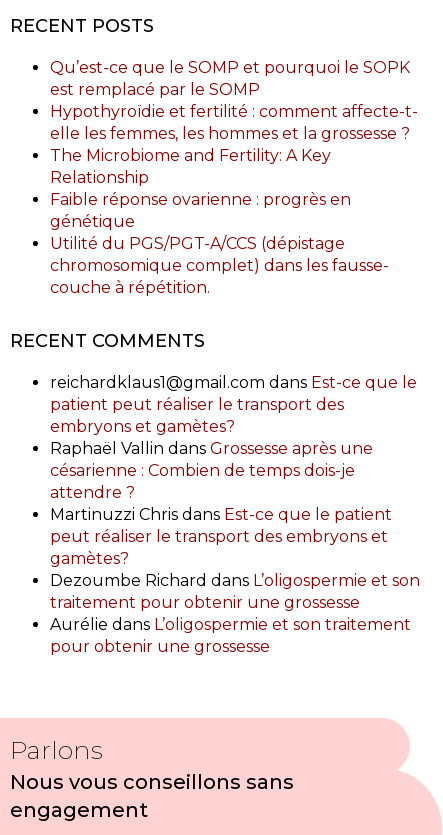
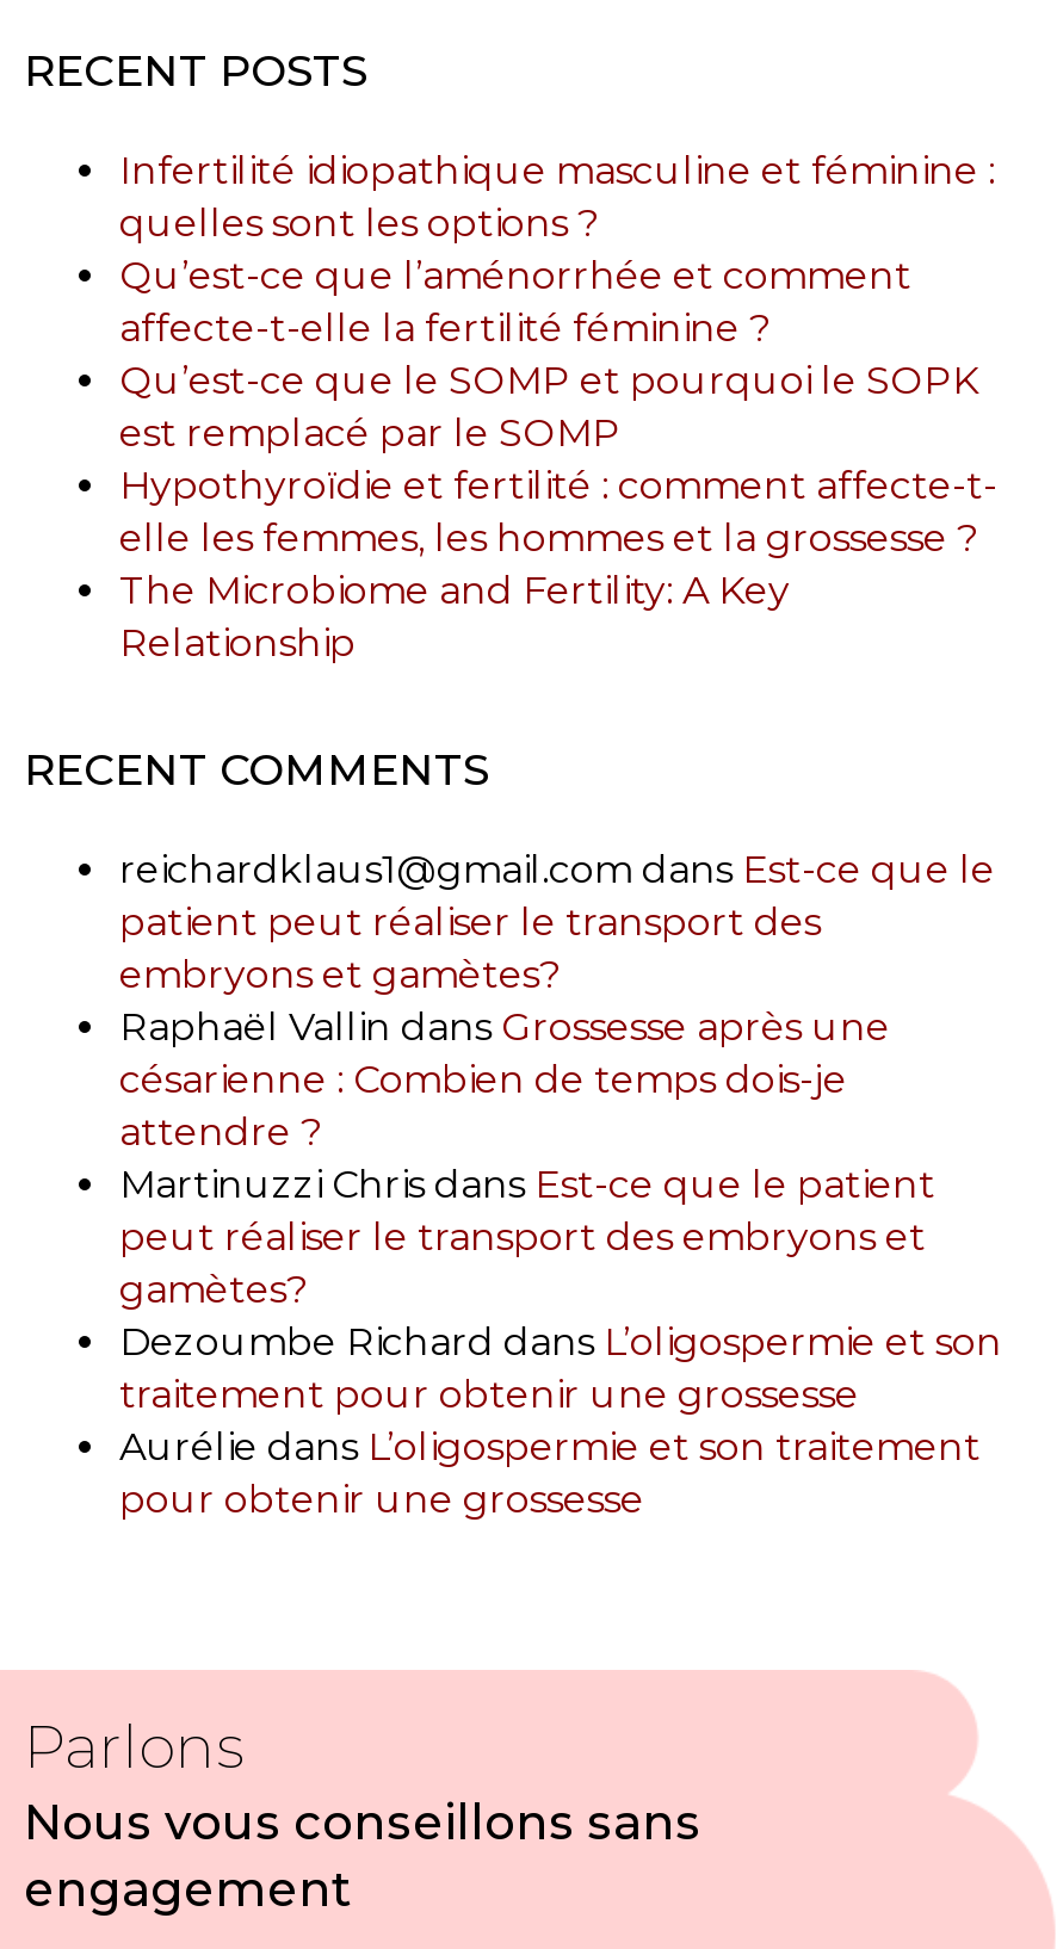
none -> [119,147,995,350] Infertilité idiopathique masculine et féminine : | quelles sont les options ? | Qu’est-ce que l’aménorrhée et comment | affecte-t-elle la fertilité féminine ?
moved [50,58,418,187] -> [119,357,997,665]: Qu’est-ce que le SOMP et pourquoi le SOPK | est remplacé par le SOMP | Hypothyroïdie et fertilité : comment affecte-t- | elle les femmes, les hommes et la grossesse ? | The Microbiome and Fertility: A Key | Relationship
[50,190,389,297] Faible réponse ovarienne : progrès en | génétique | Utilité du PGS/PGT-A/CCS (dépistage | chromosomique complet) dans les fausse- | couche à répétition. -> none

